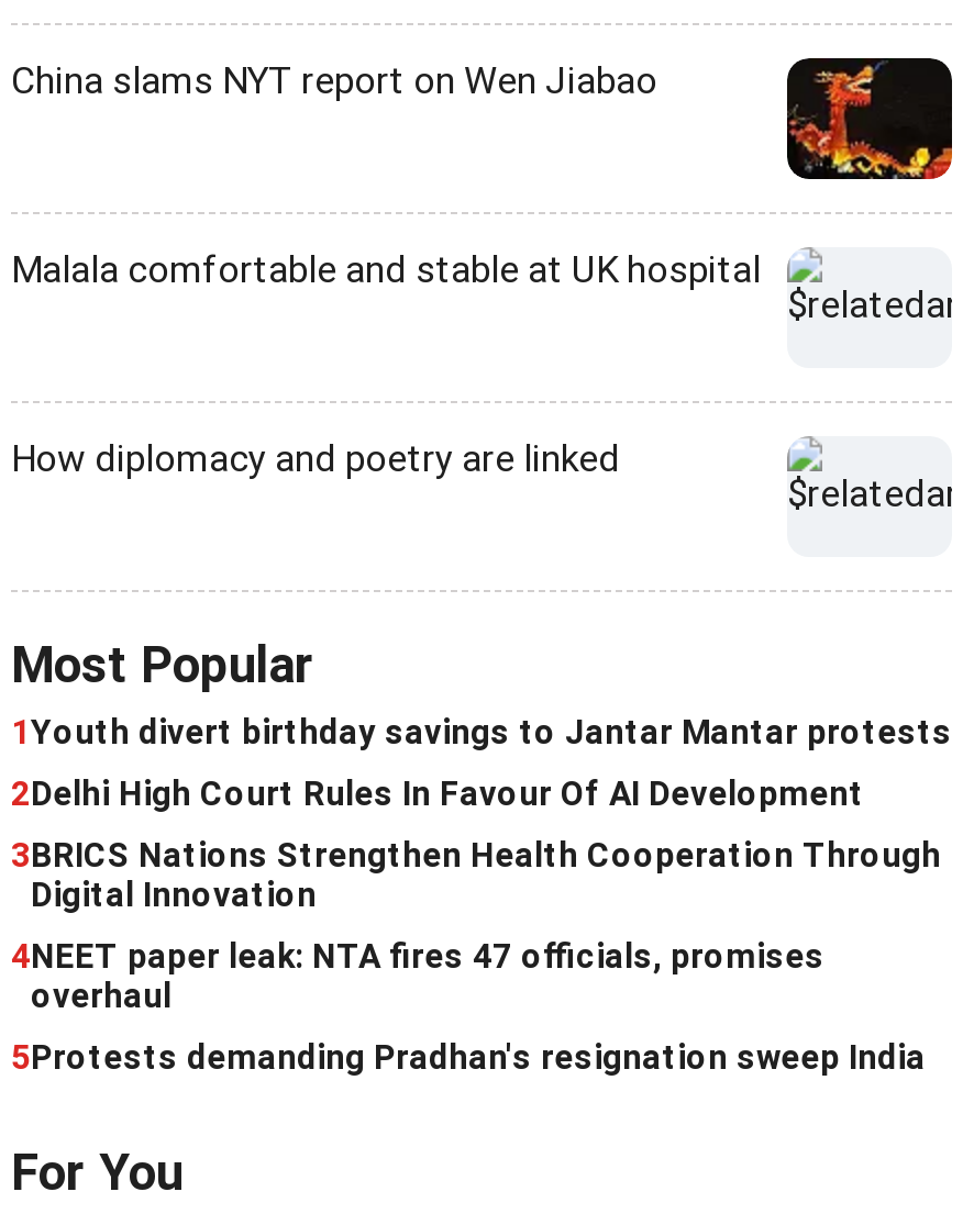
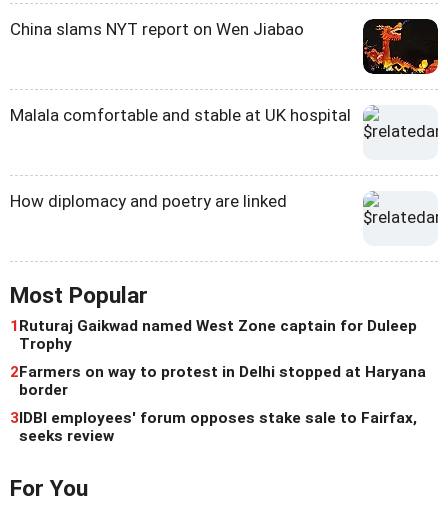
[11,714,952,1079] 1Youth divert birthday savings to Jantar Mantar protests | 2Delhi High Court Rules In Favour Of AI Development | 3BRICS Nations Strengthen Health Cooperation Through | Digital Innovation | 4NEET paper leak: NTA fires 47 officials, promises | overhaul | 5Protests demanding Pradhan's resignation sweep India -> [10,317,426,445] 1 Ruturaj Gaikwad named West Zone captain for Duleep | Trophy | 2Farmers on way to protest in Delhi stopped at Haryana | border | 3IDBI employees' forum opposes stake sale to Fairfax, | seeks review

